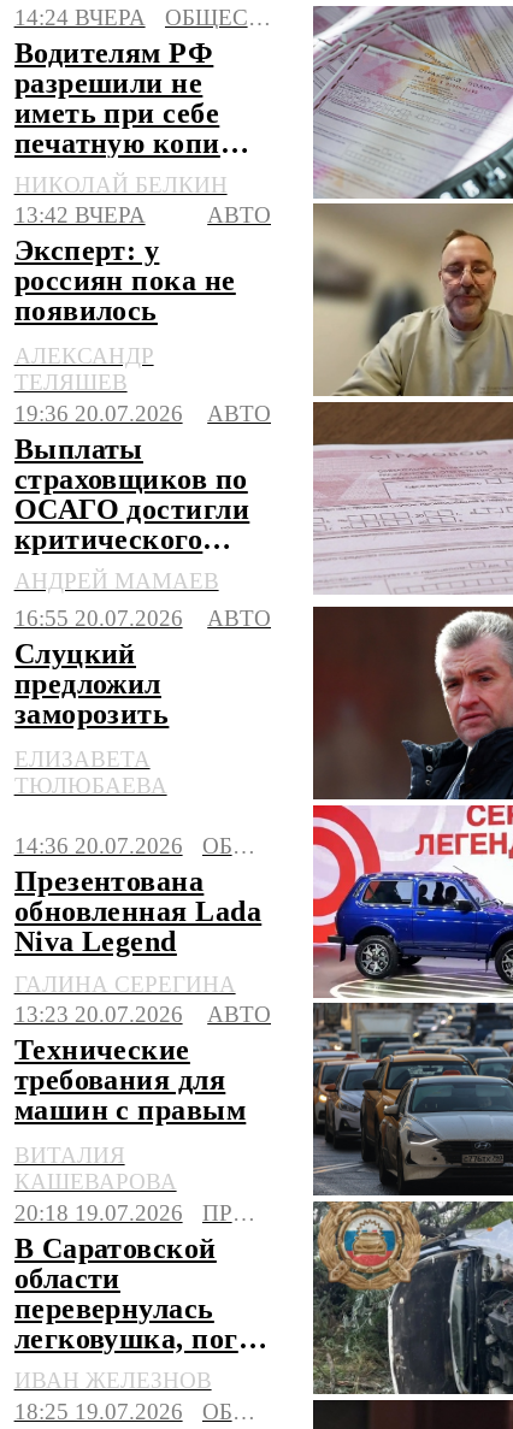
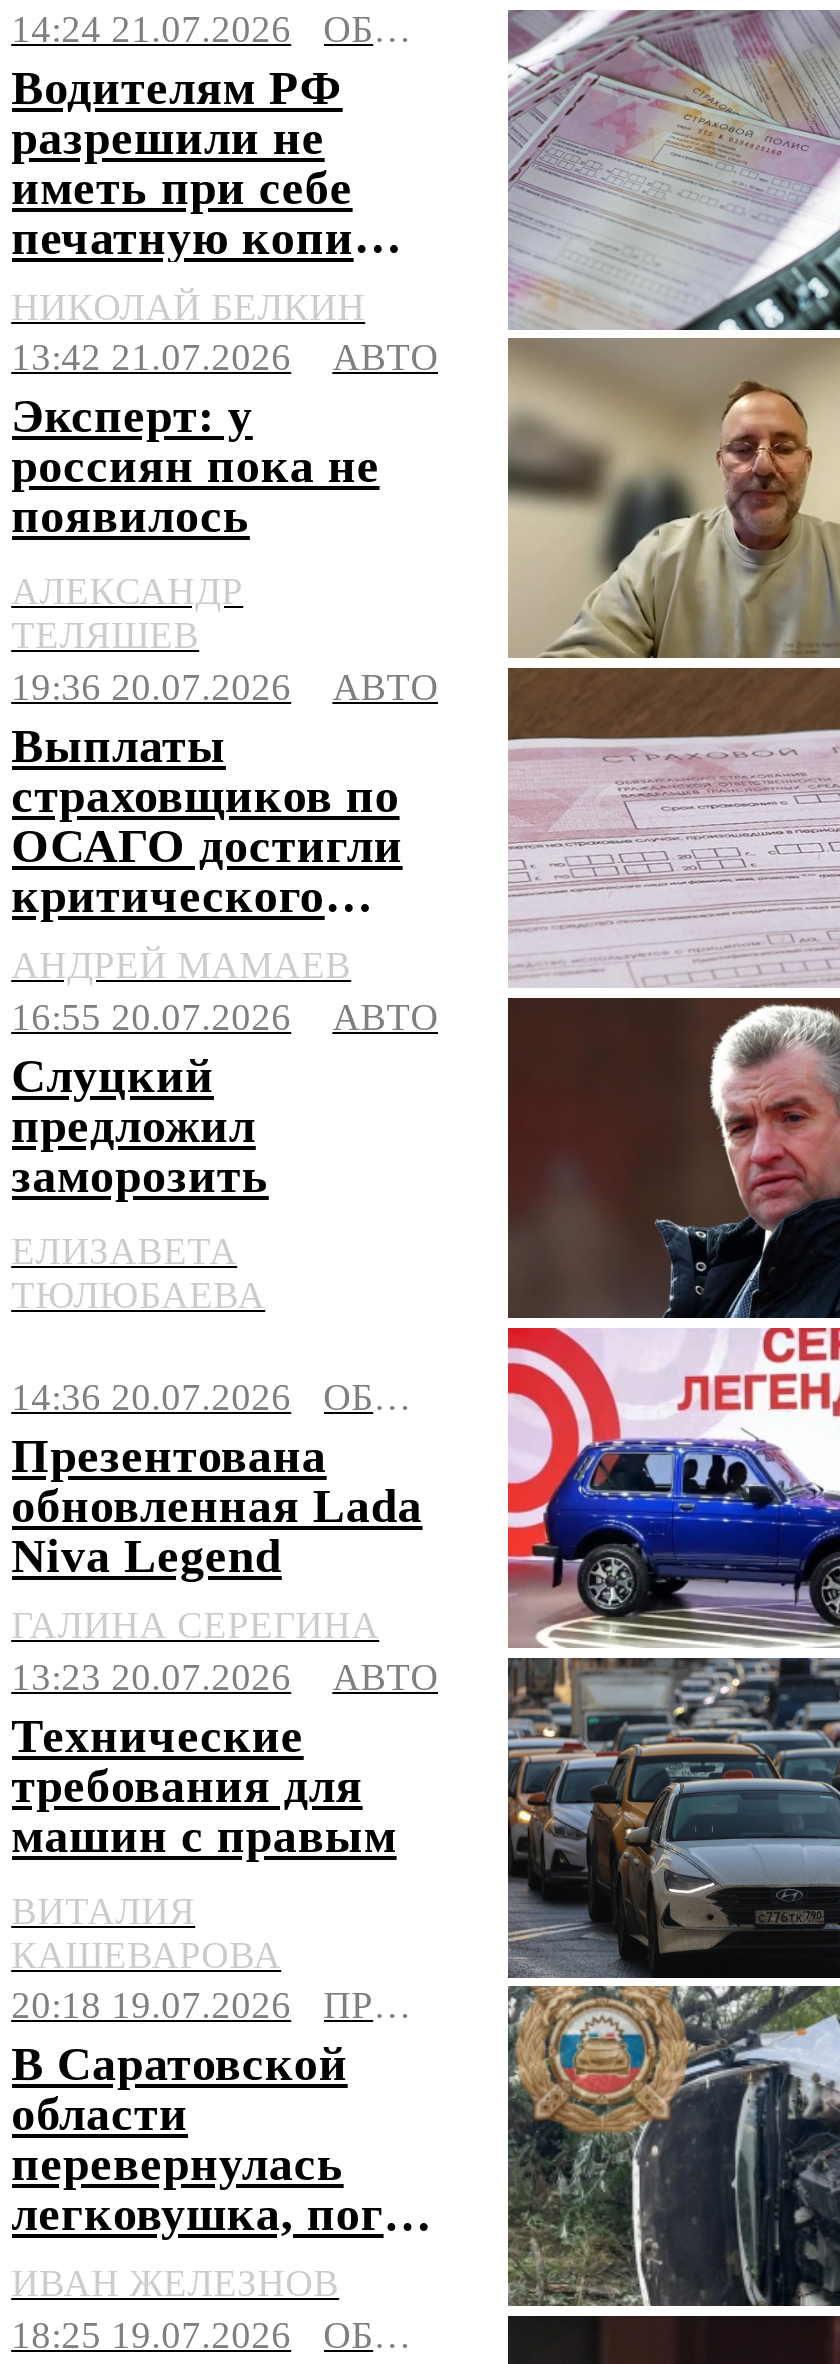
[14,4,145,30] 14:24 ВЧЕРА -> [11,7,291,49] 14:24 21.07.2026
[14,203,145,228] 13:42 ВЧЕРА -> [11,337,291,379] 13:42 21.07.2026

